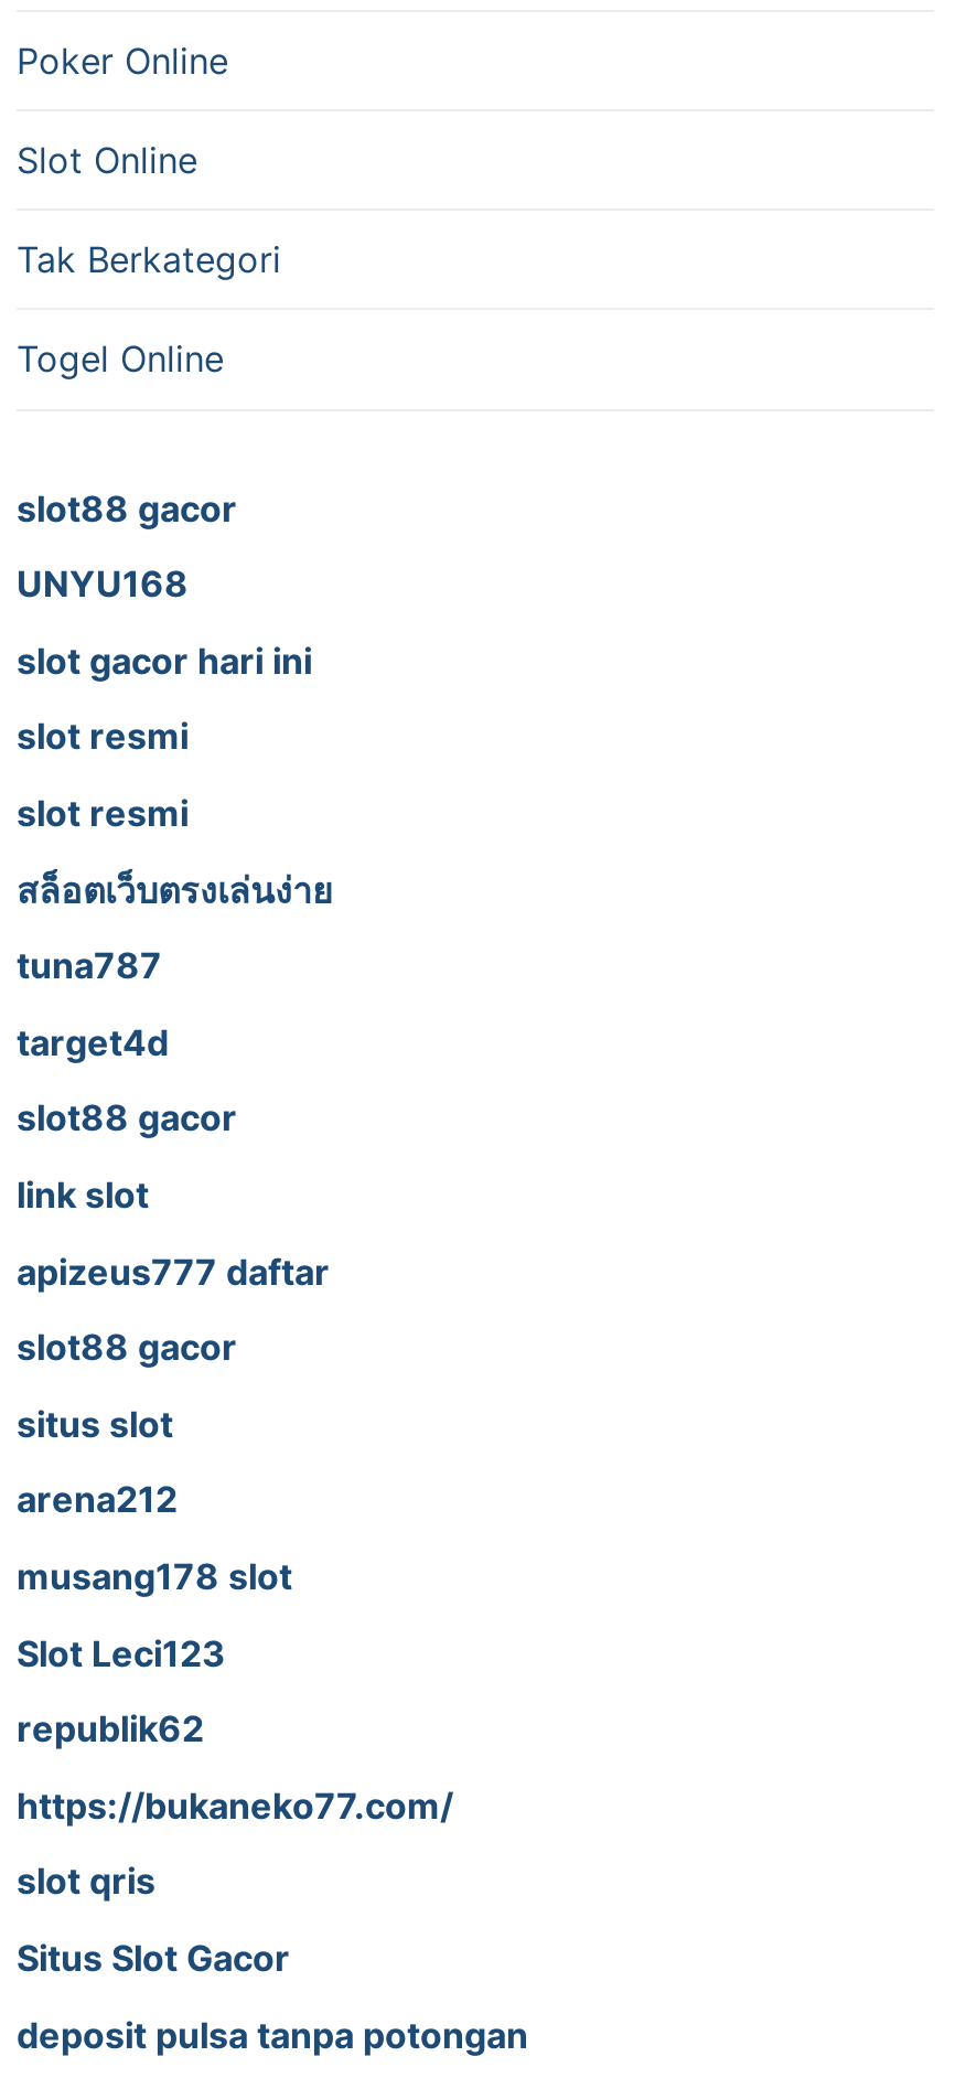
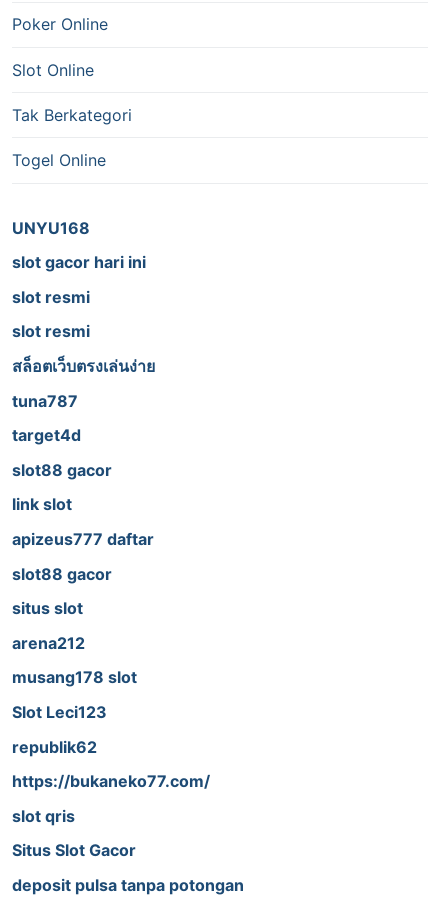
[17,486,237,530] slot88 gacor -> none

